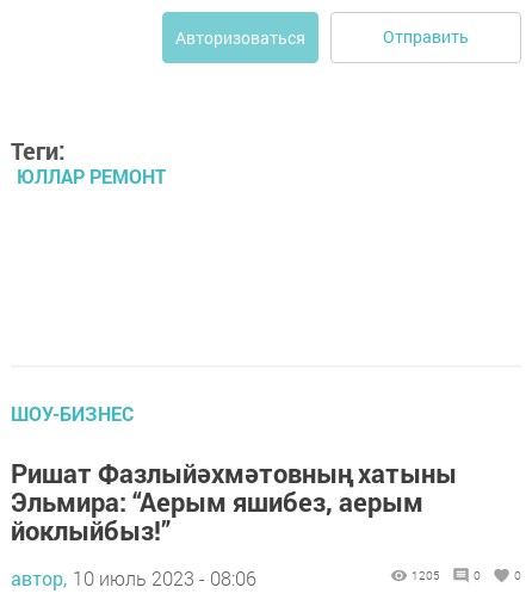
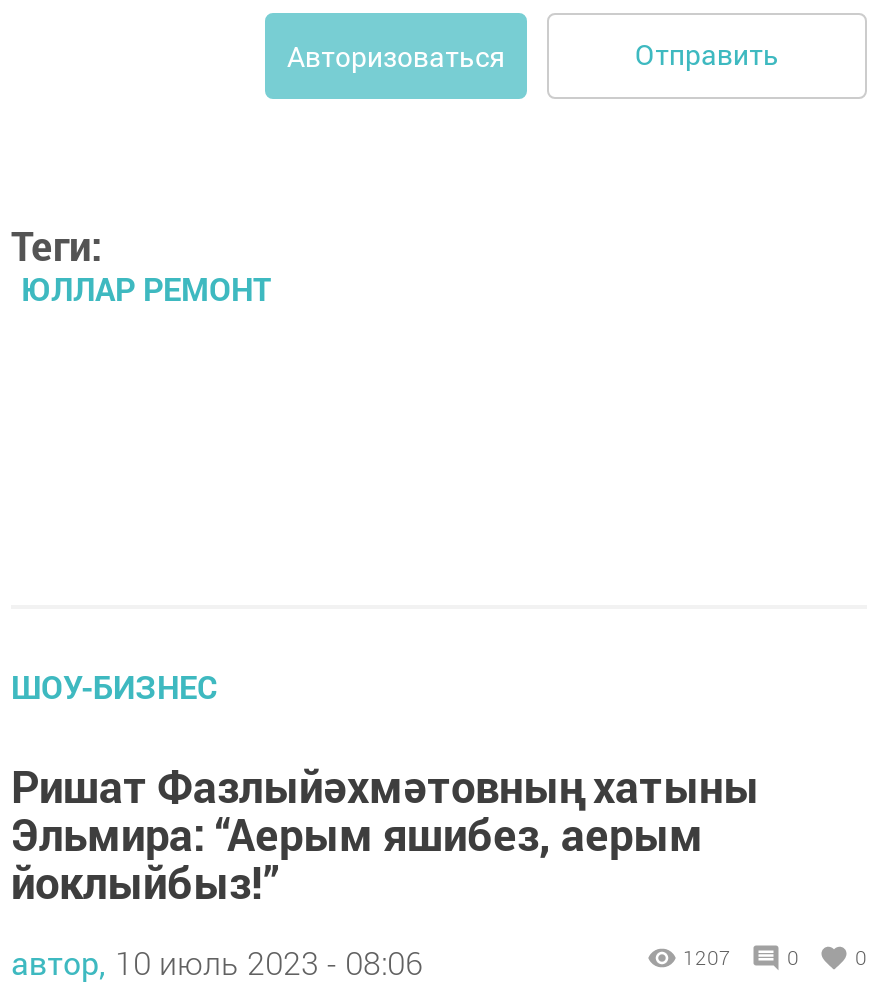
[412,568,440,583] 1205 -> [683,945,731,971] 1207

